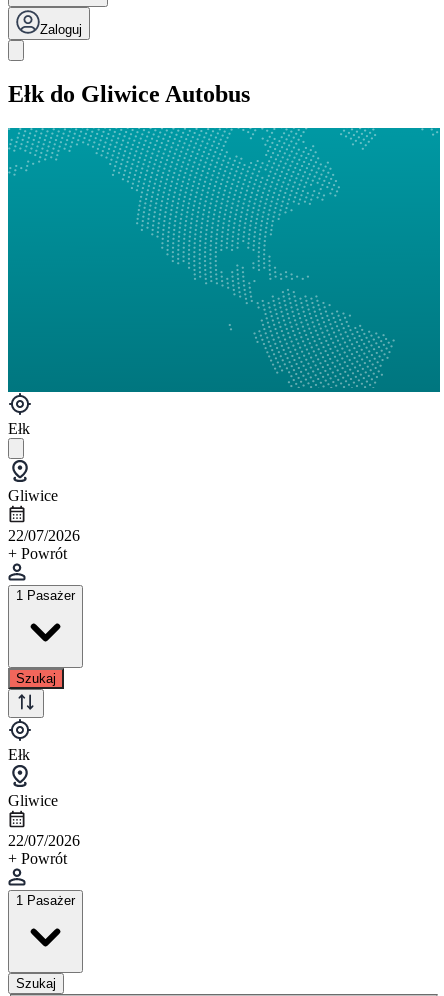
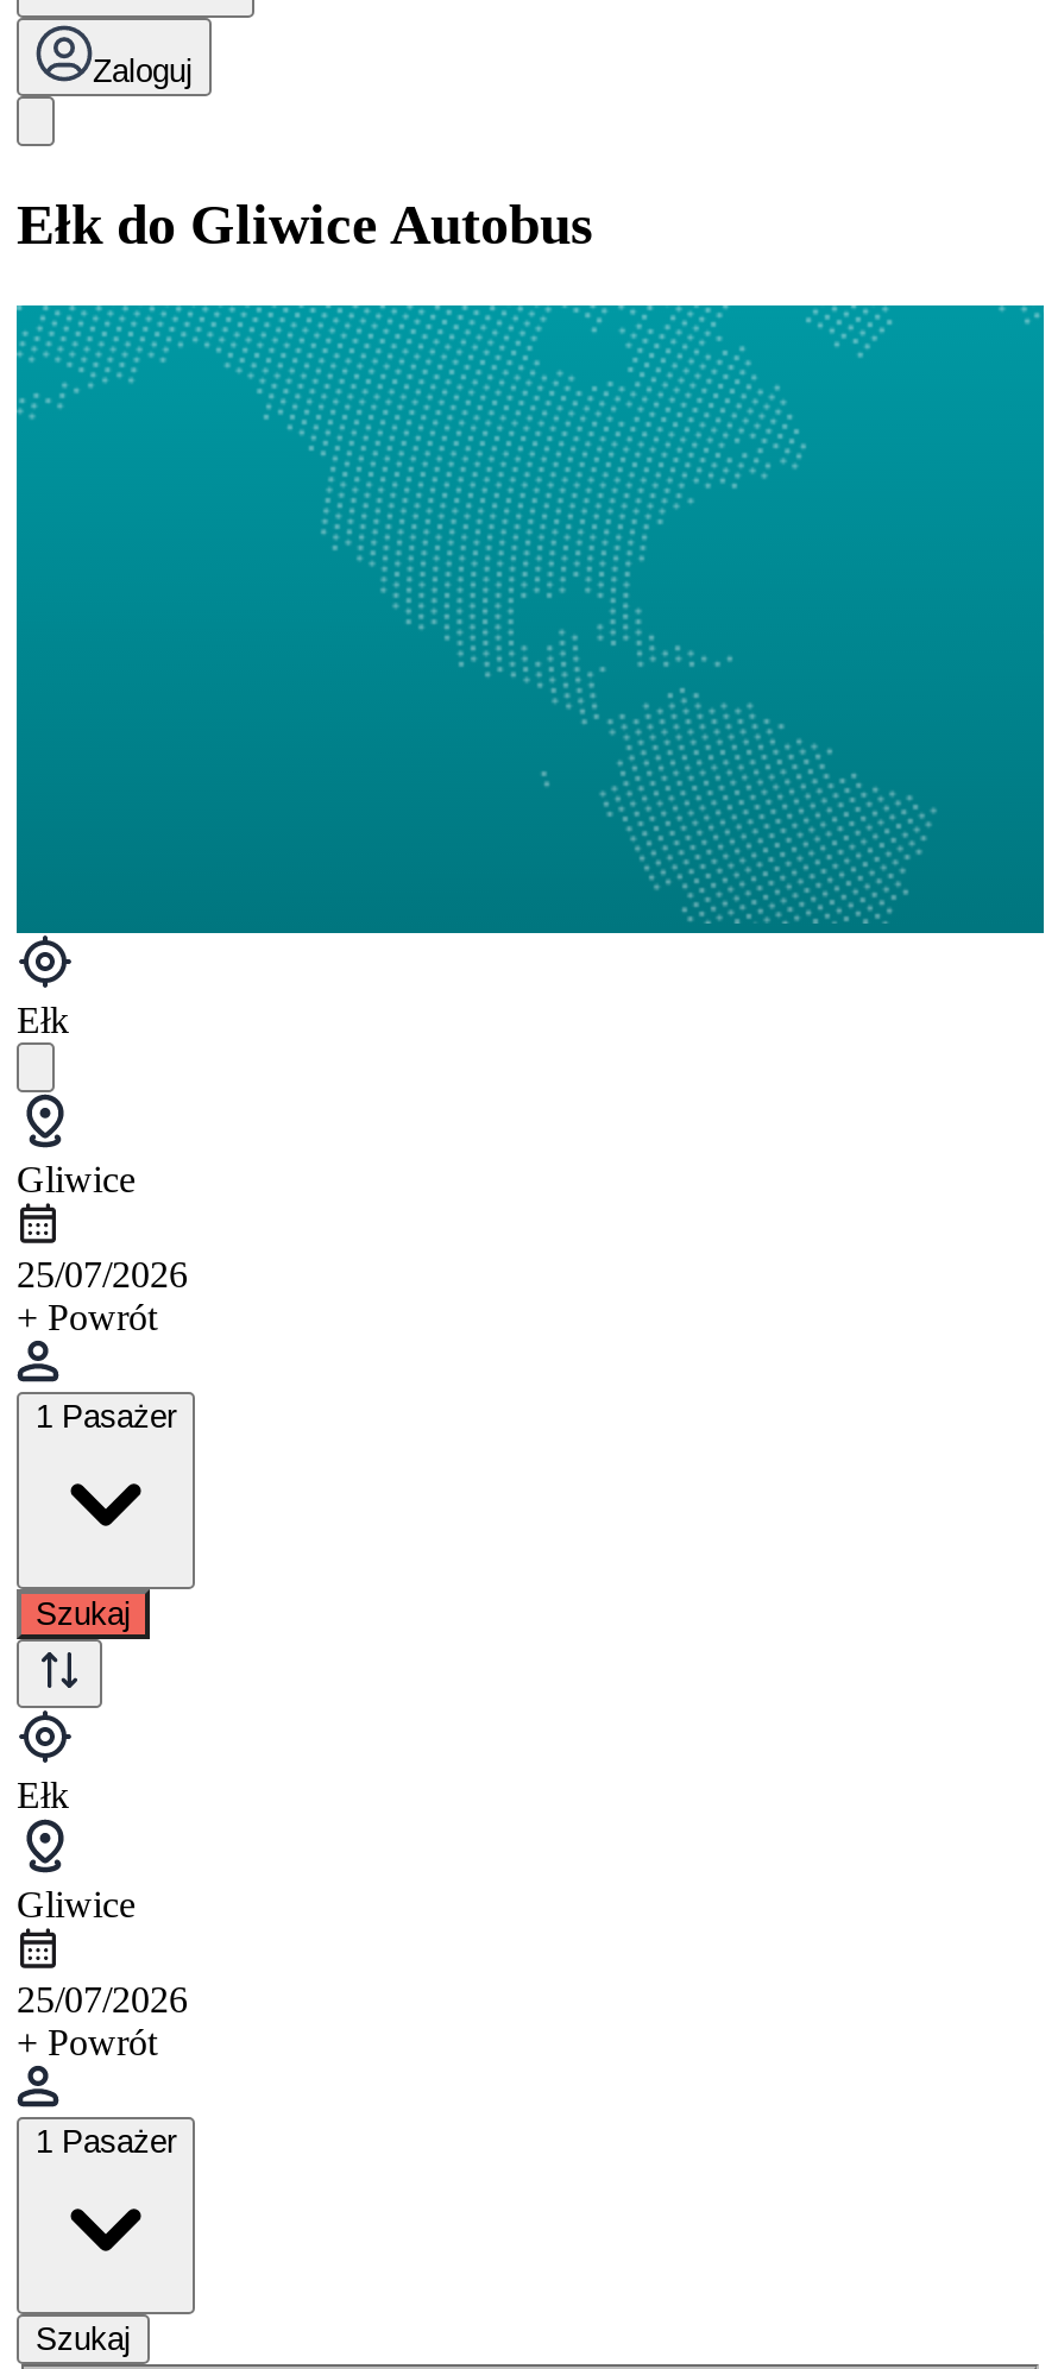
[8,527,80,544] 22/07/2026 -> [17,1254,188,1294] 25/07/2026
[8,832,80,849] 22/07/2026 -> [17,1979,188,2019] 25/07/2026

